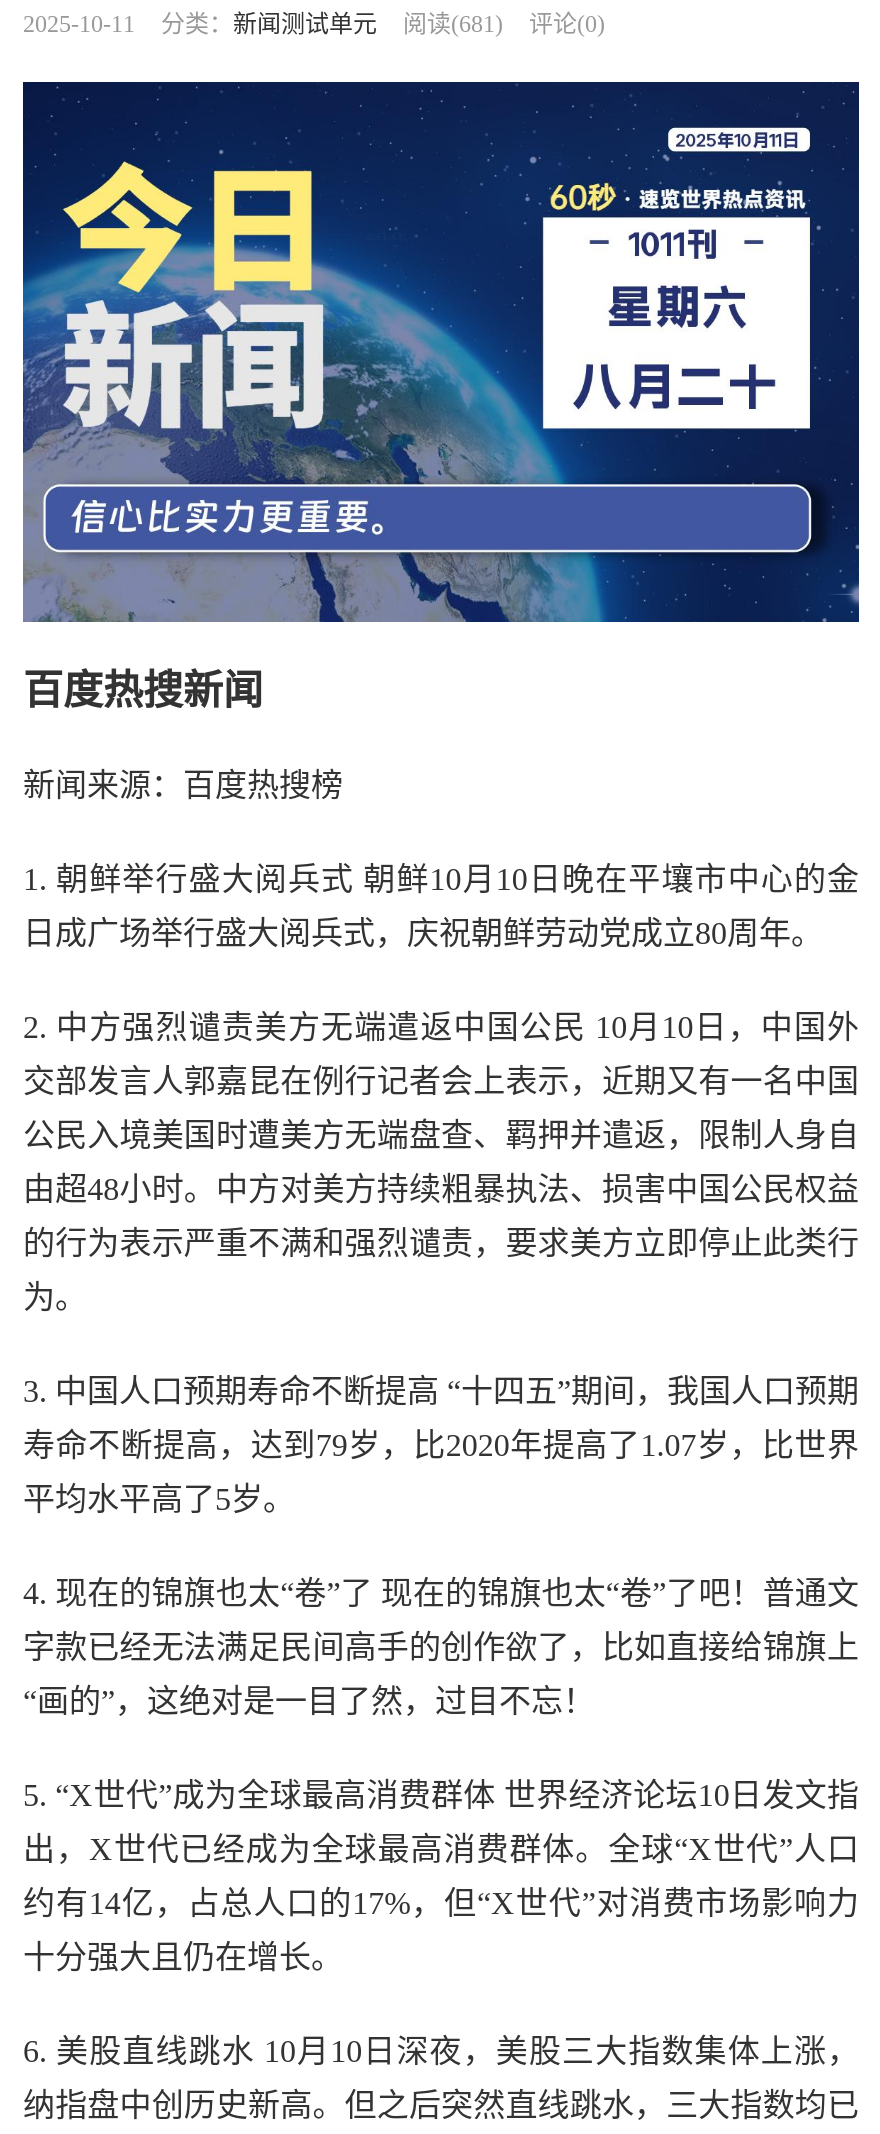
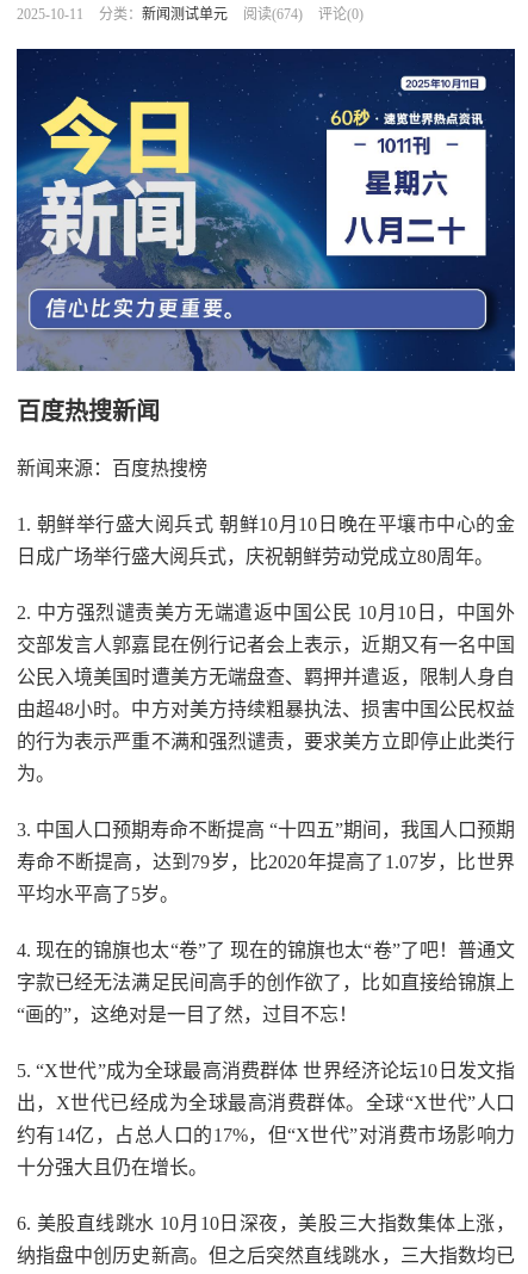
[23,10,605,38] 2025-10-11 分类：新闻测试单元 阅读(681) 评论(0) -> [17,6,364,23] 2025-10-11 分类：新闻测试单元 阅读(674) 评论(0)

